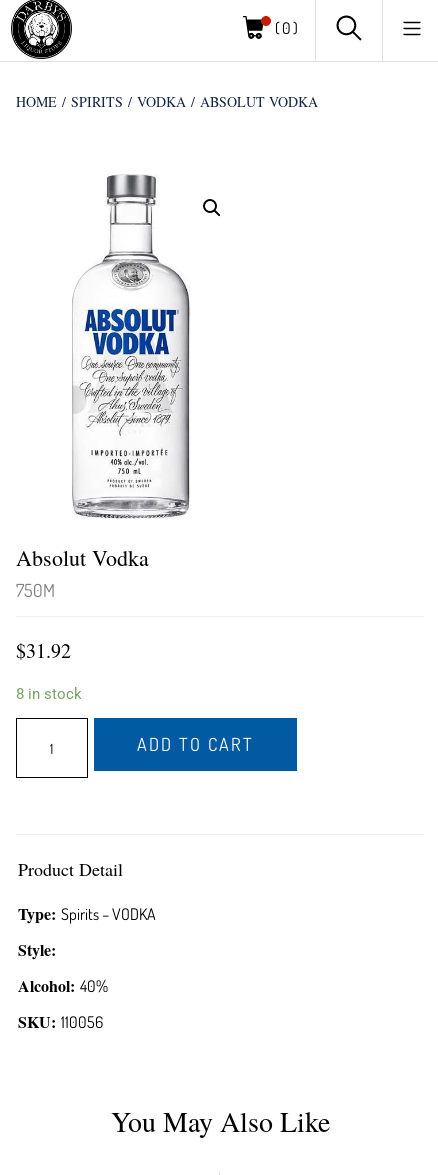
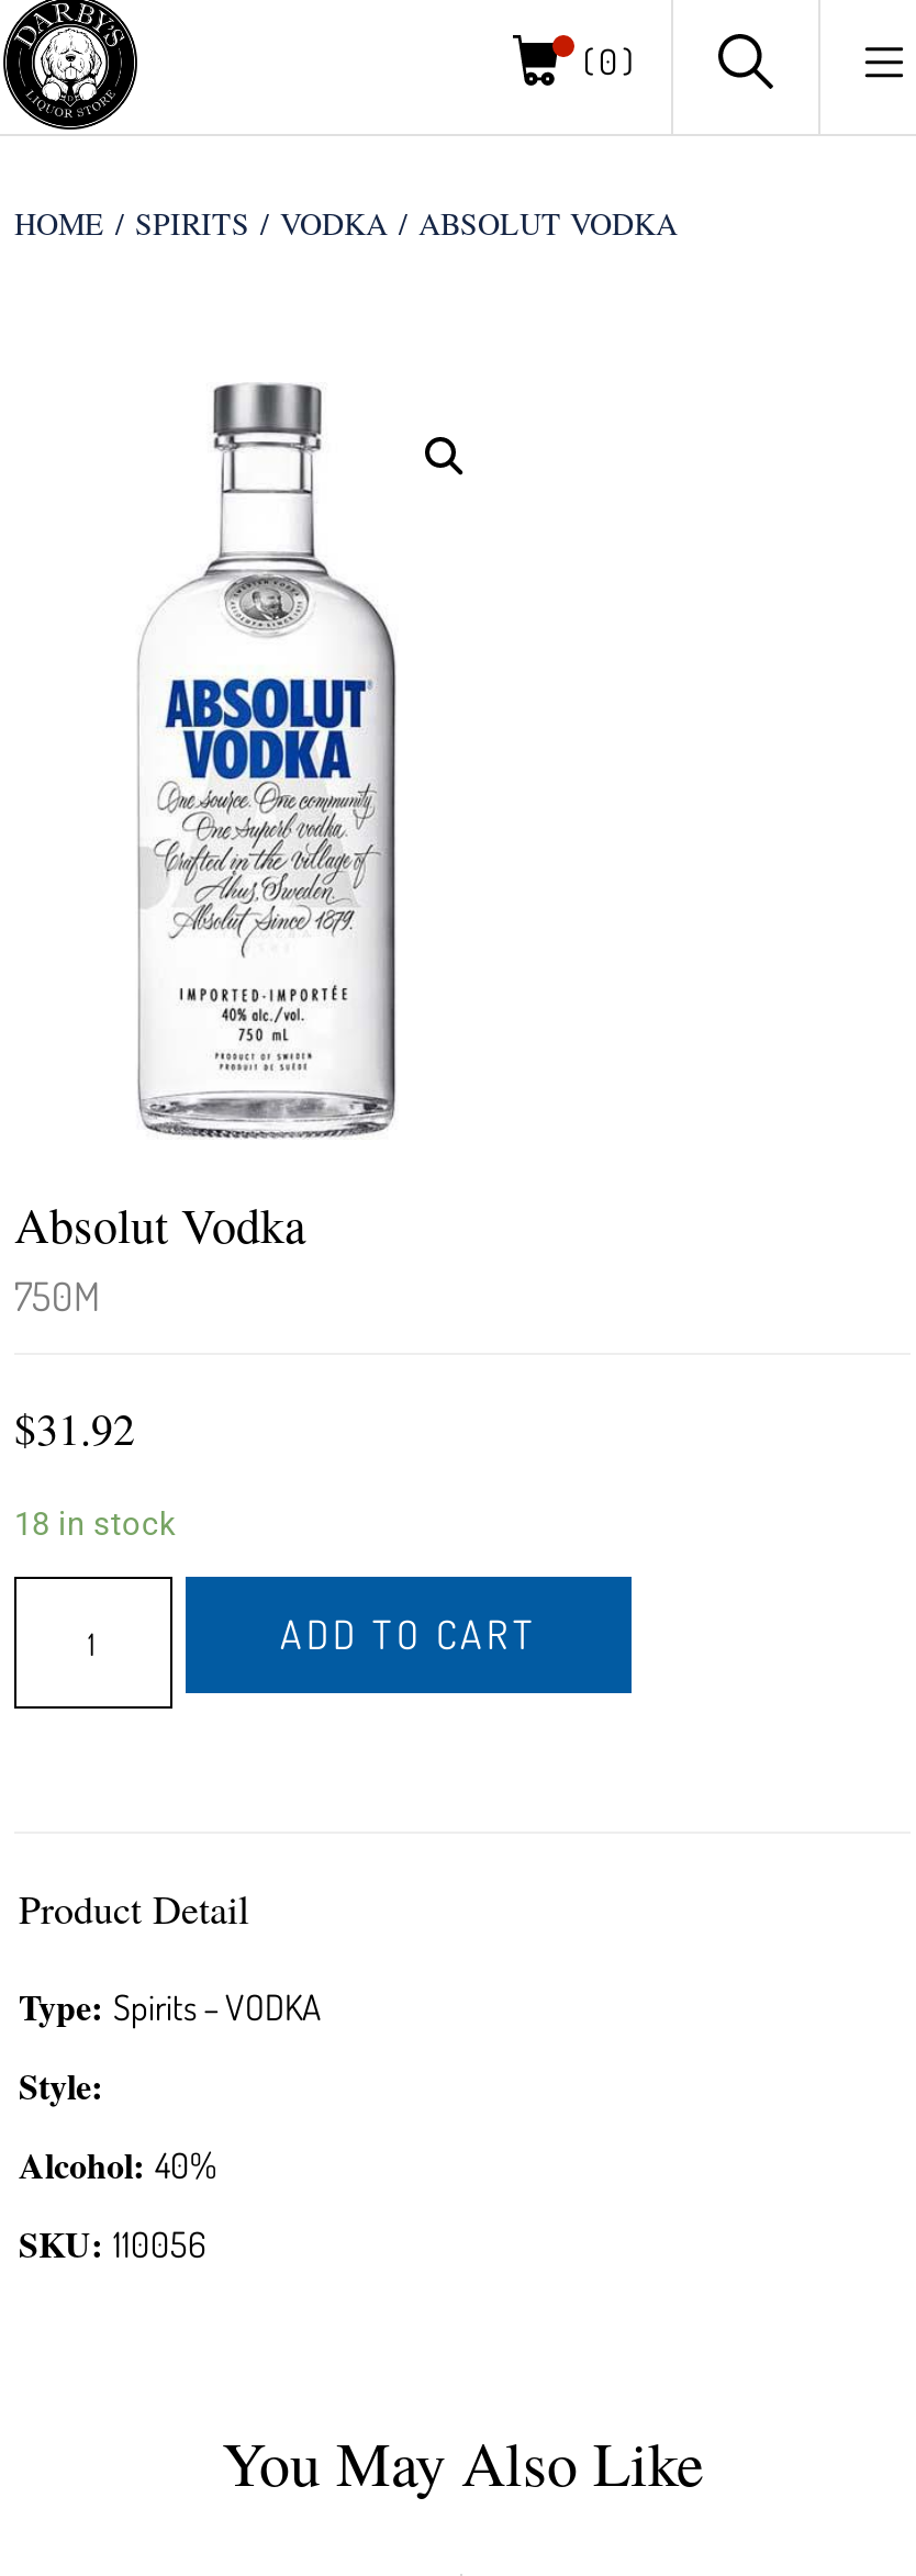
[16,685,82,703] 8 in stock -> [14,1505,177,1545] 18 in stock

